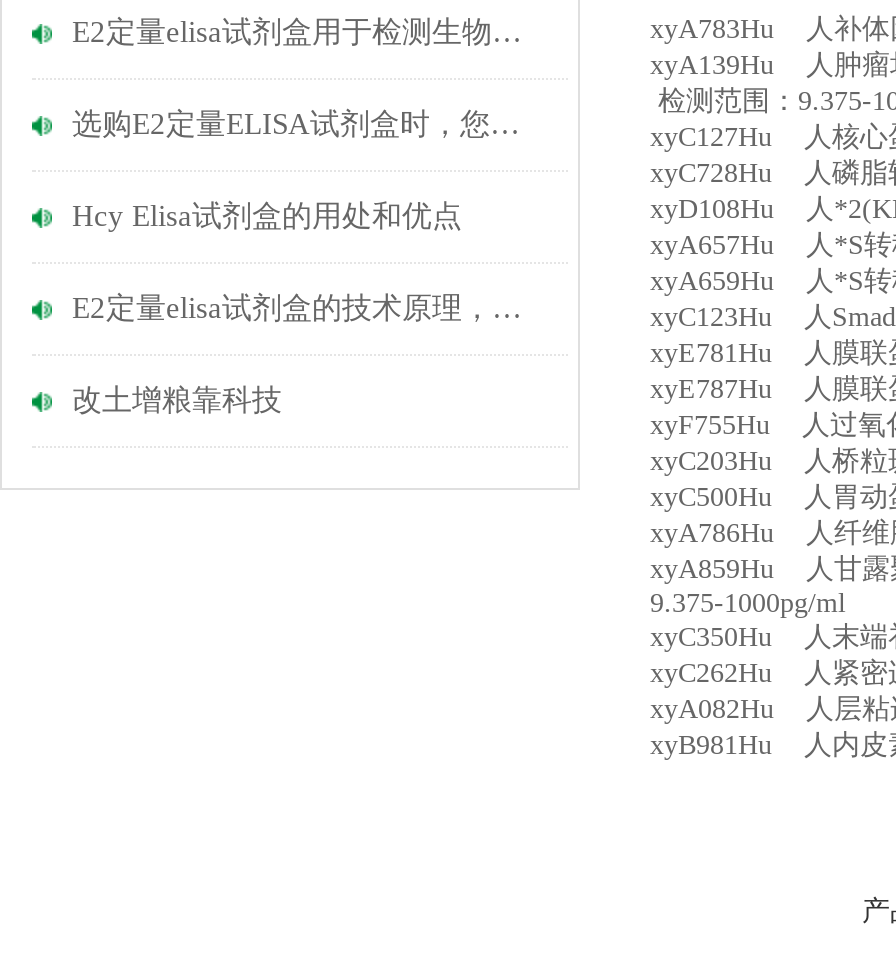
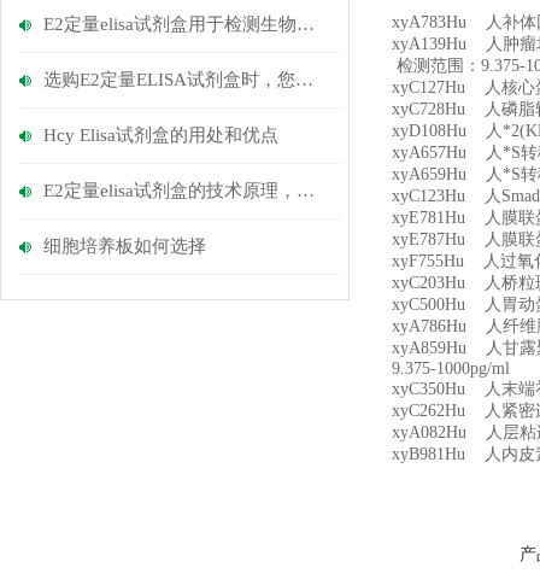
[72,384,282,416] 改土增粮靠科技 -> [43,236,206,256] 细胞培养板如何选择

